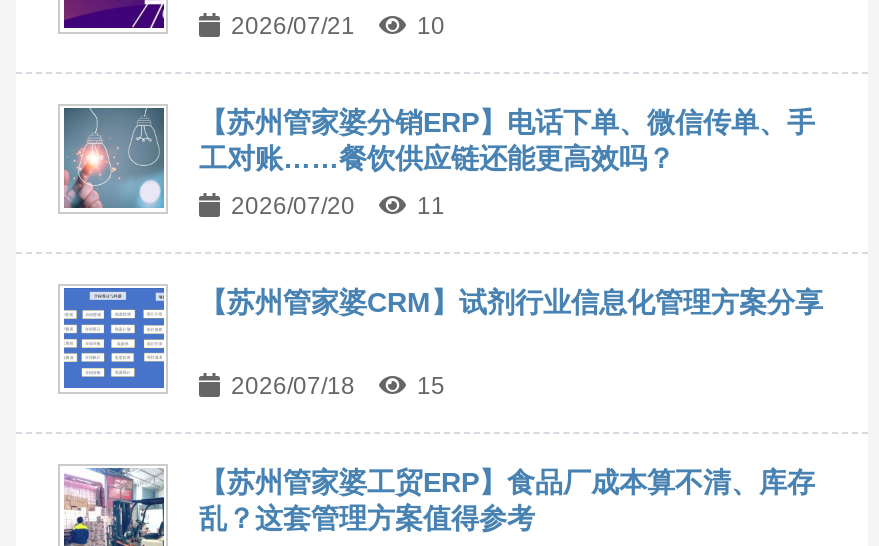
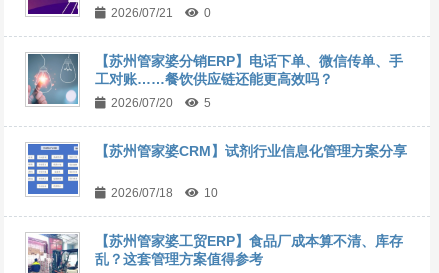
[417,12,445,40] 10 -> [204,6,211,20] 0
[417,192,445,220] 11 -> [204,96,211,110] 5
[417,372,445,400] 15 -> [204,186,218,200] 10

